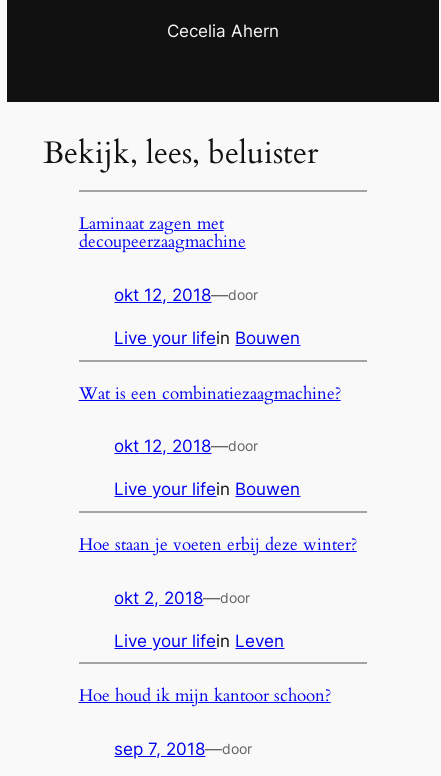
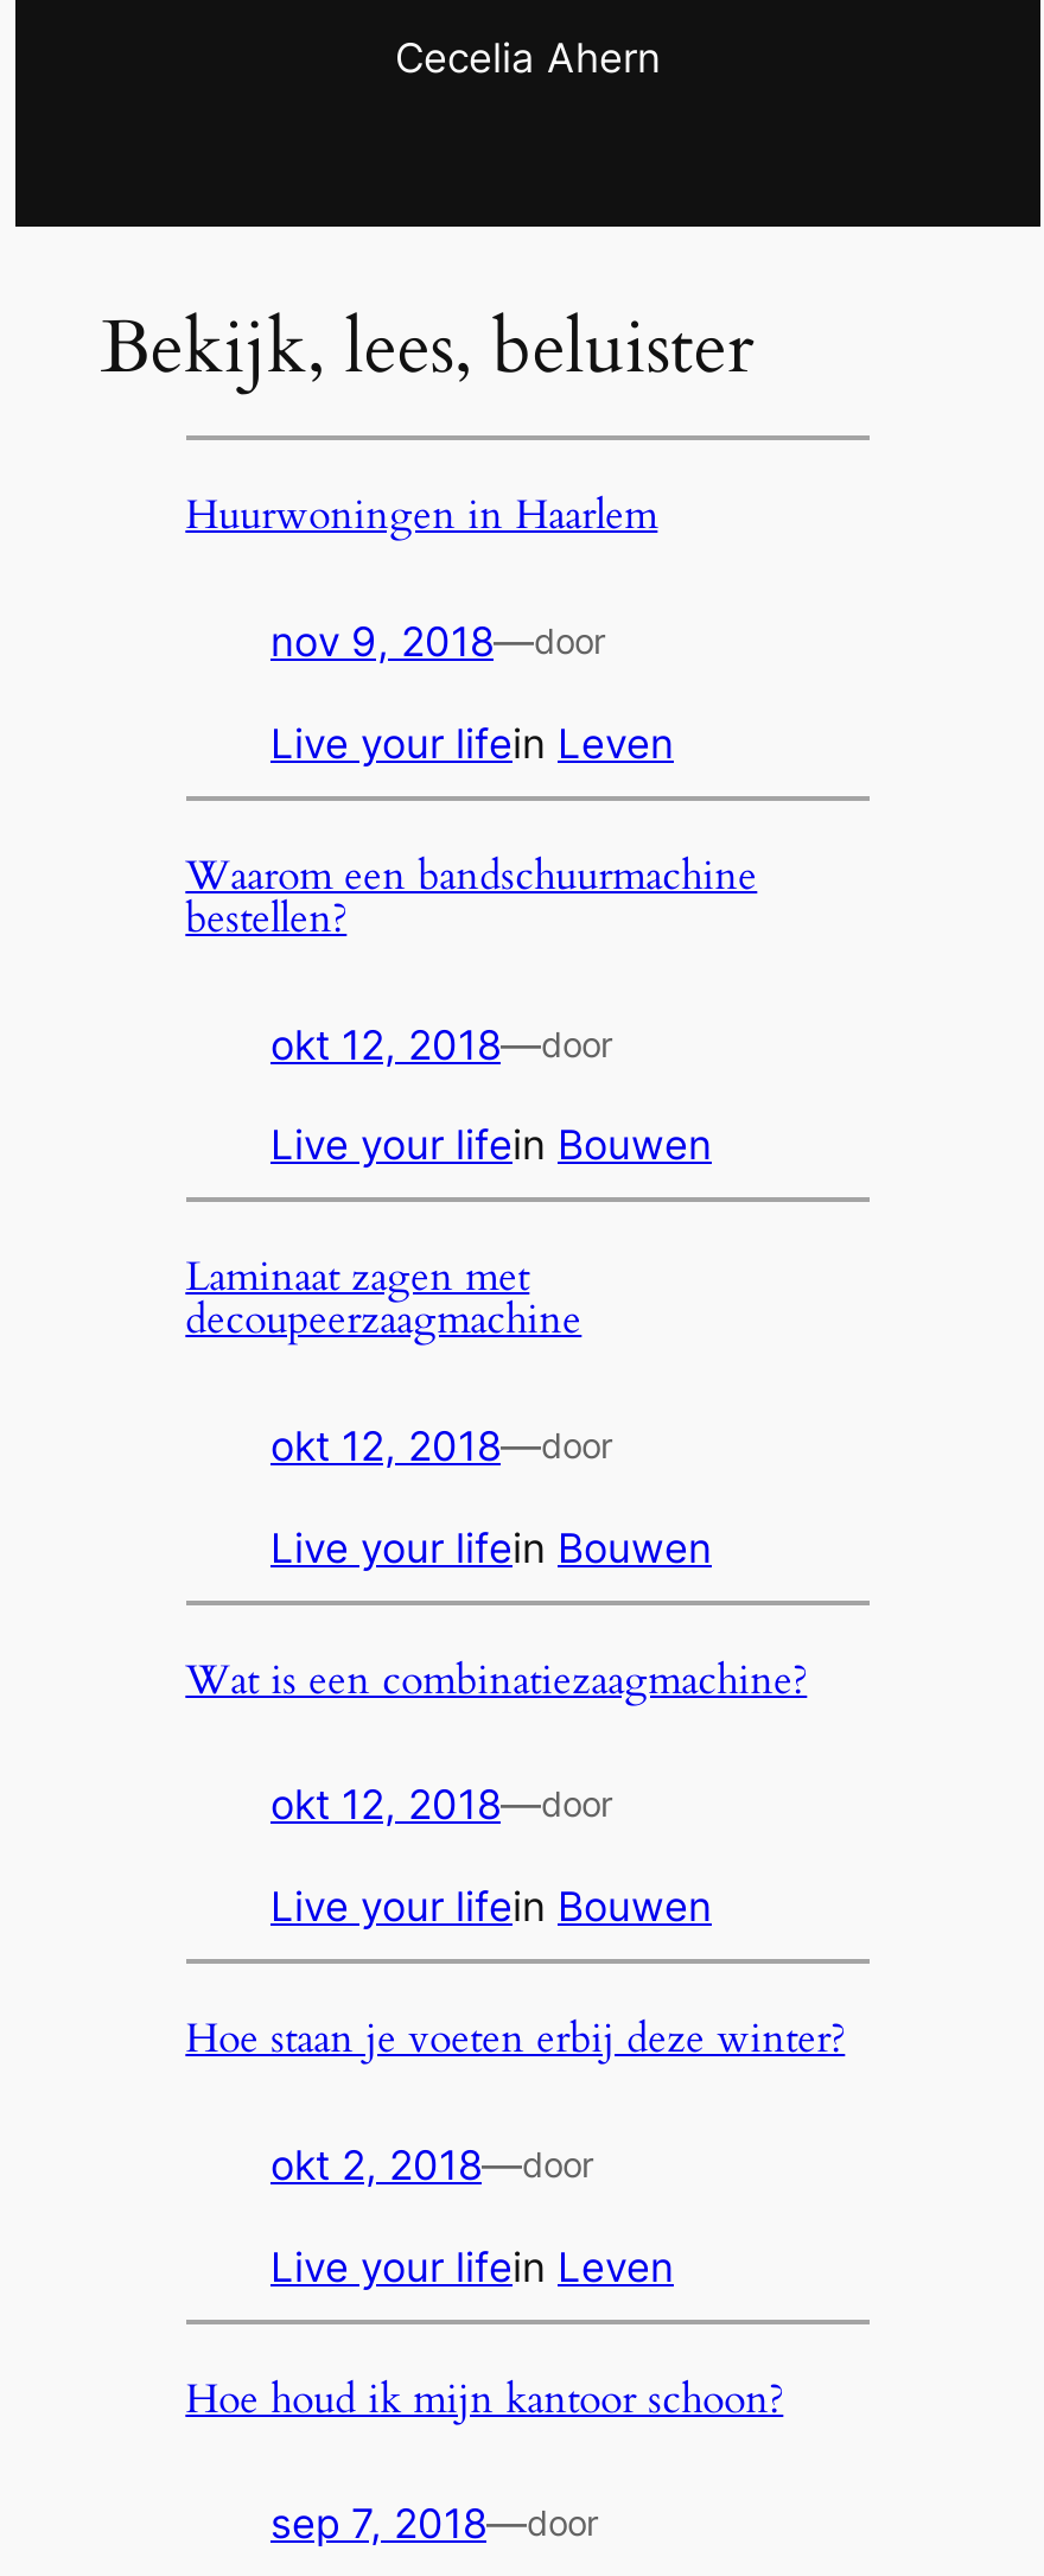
none -> [186,489,757,1170] Huurwoningen in Haarlem | nov 9, 2018—door | Live your lifein Leven | Waarom een bandschuurmachine | bestellen? | okt 12, 2018—door | Live your lifein Bouwen

